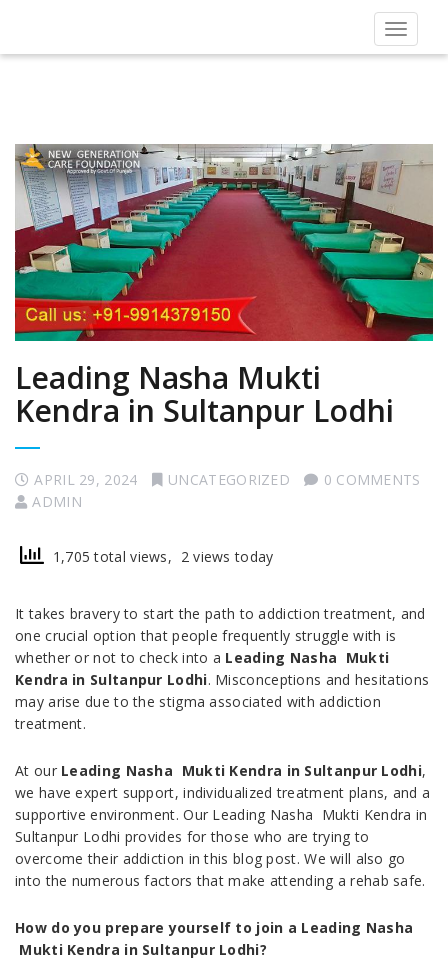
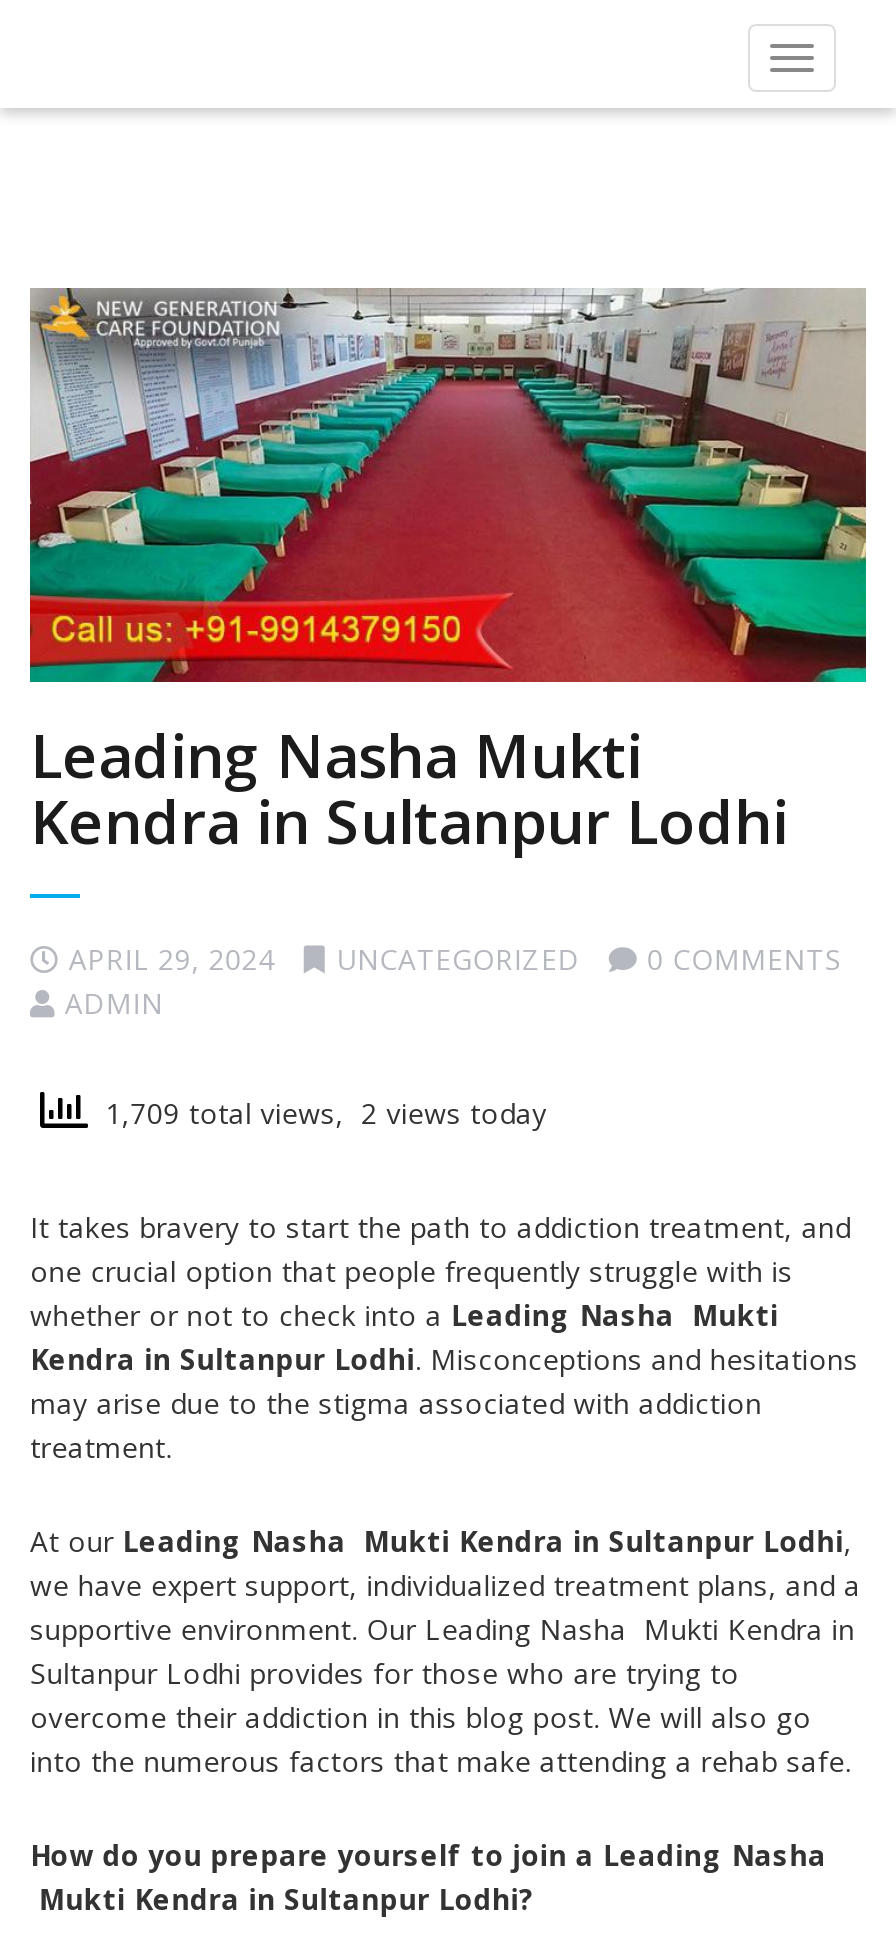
[44,547,273,566] 1,705 total views, 2 views today -> [88,1094,547,1132] 1,709 total views, 2 views today

